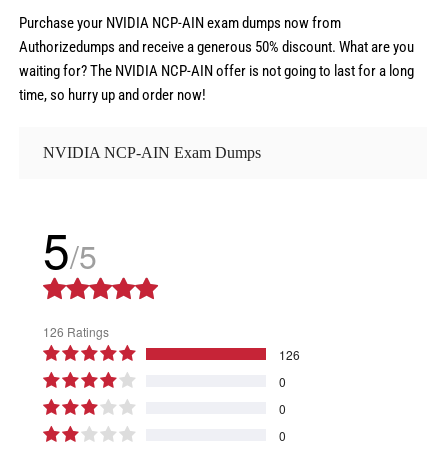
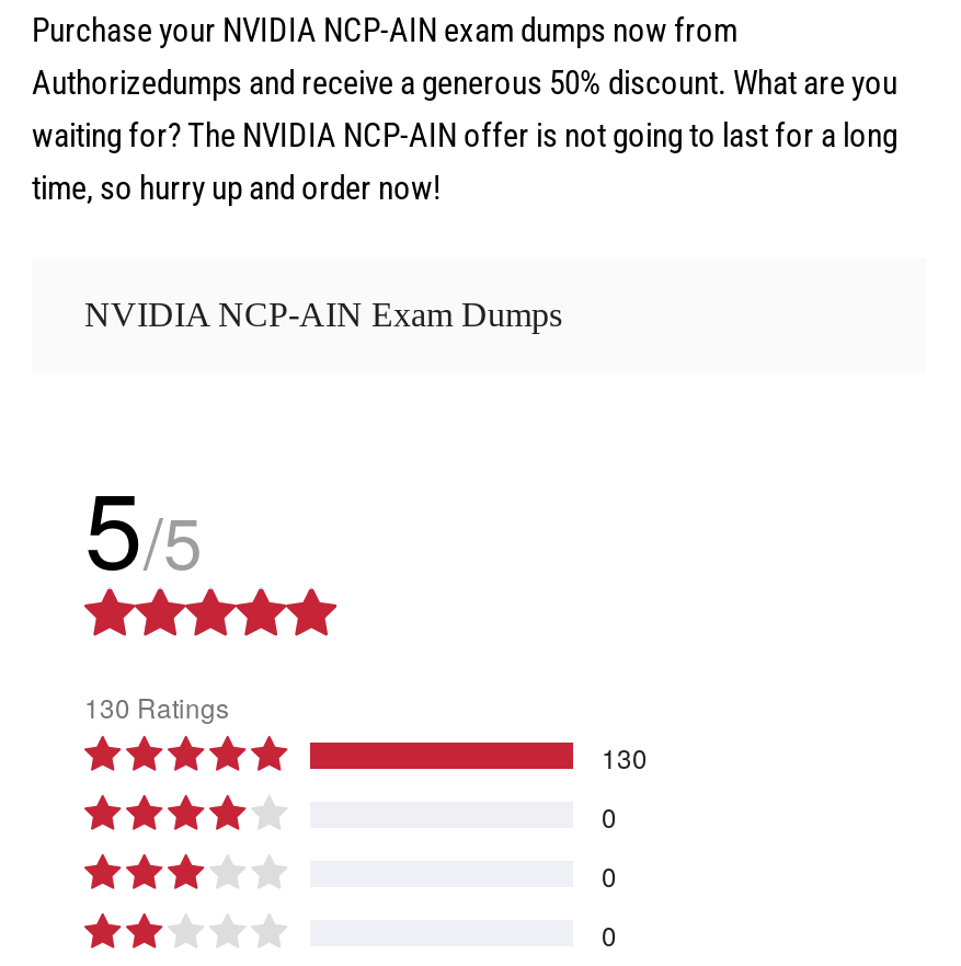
[43,323,109,340] 126 Ratings -> [84,688,229,725] 130 Ratings
[279,346,300,363] 126 -> [602,739,648,776] 130

